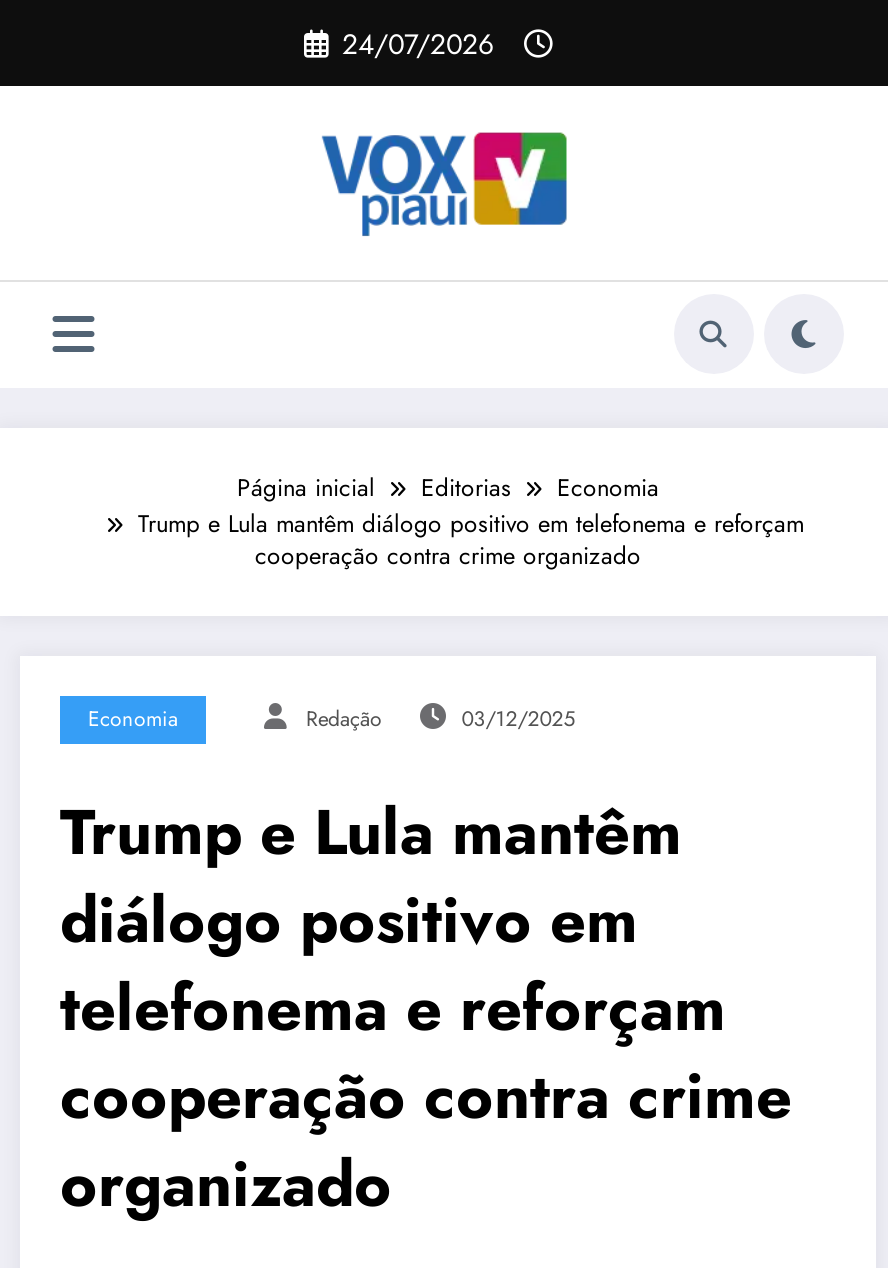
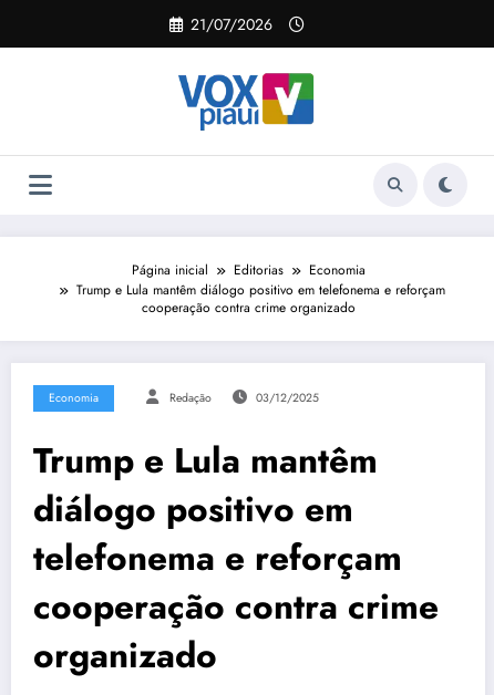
[342,24,494,64] 24/07/2026 -> [191,13,272,35] 21/07/2026

